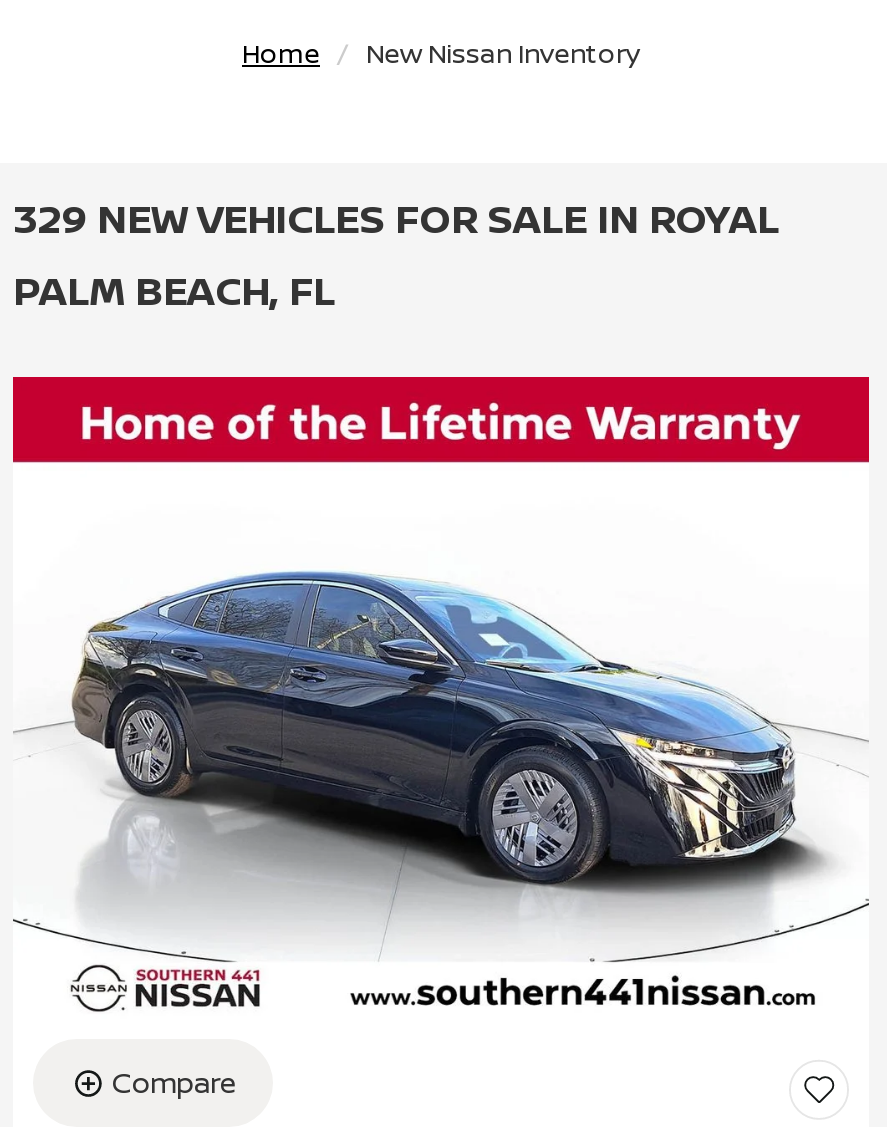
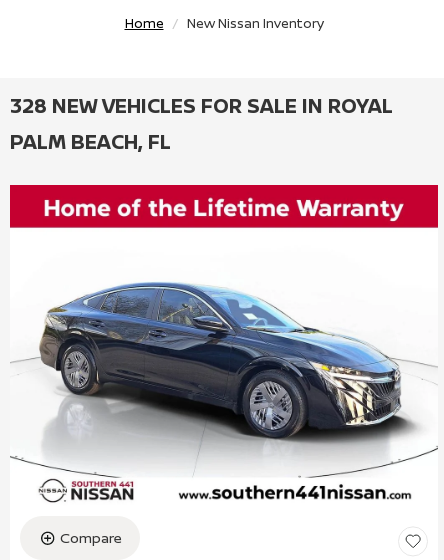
[13,192,779,246] 329 NEW VEHICLES FOR SALE IN ROYAL -> [10,92,393,119] 328 NEW VEHICLES FOR SALE IN ROYAL

